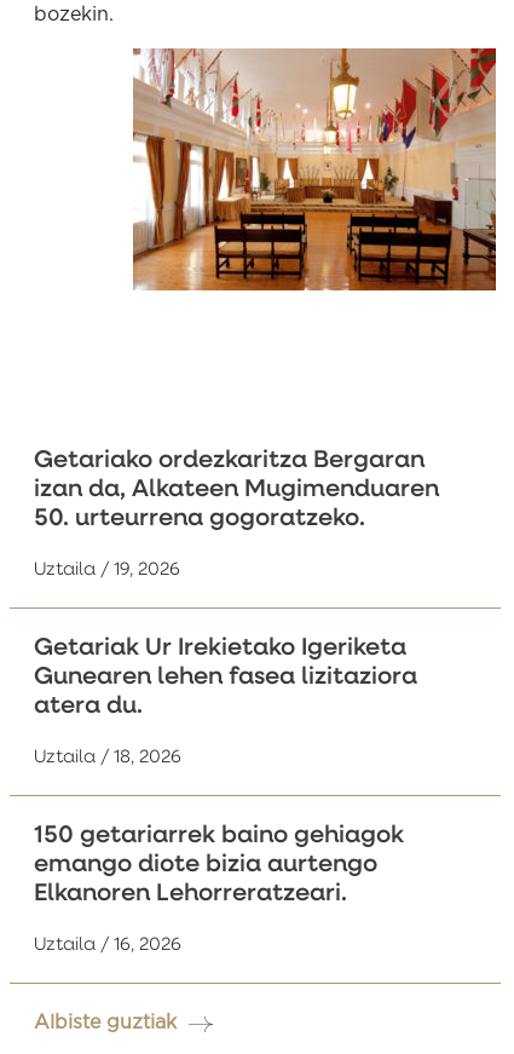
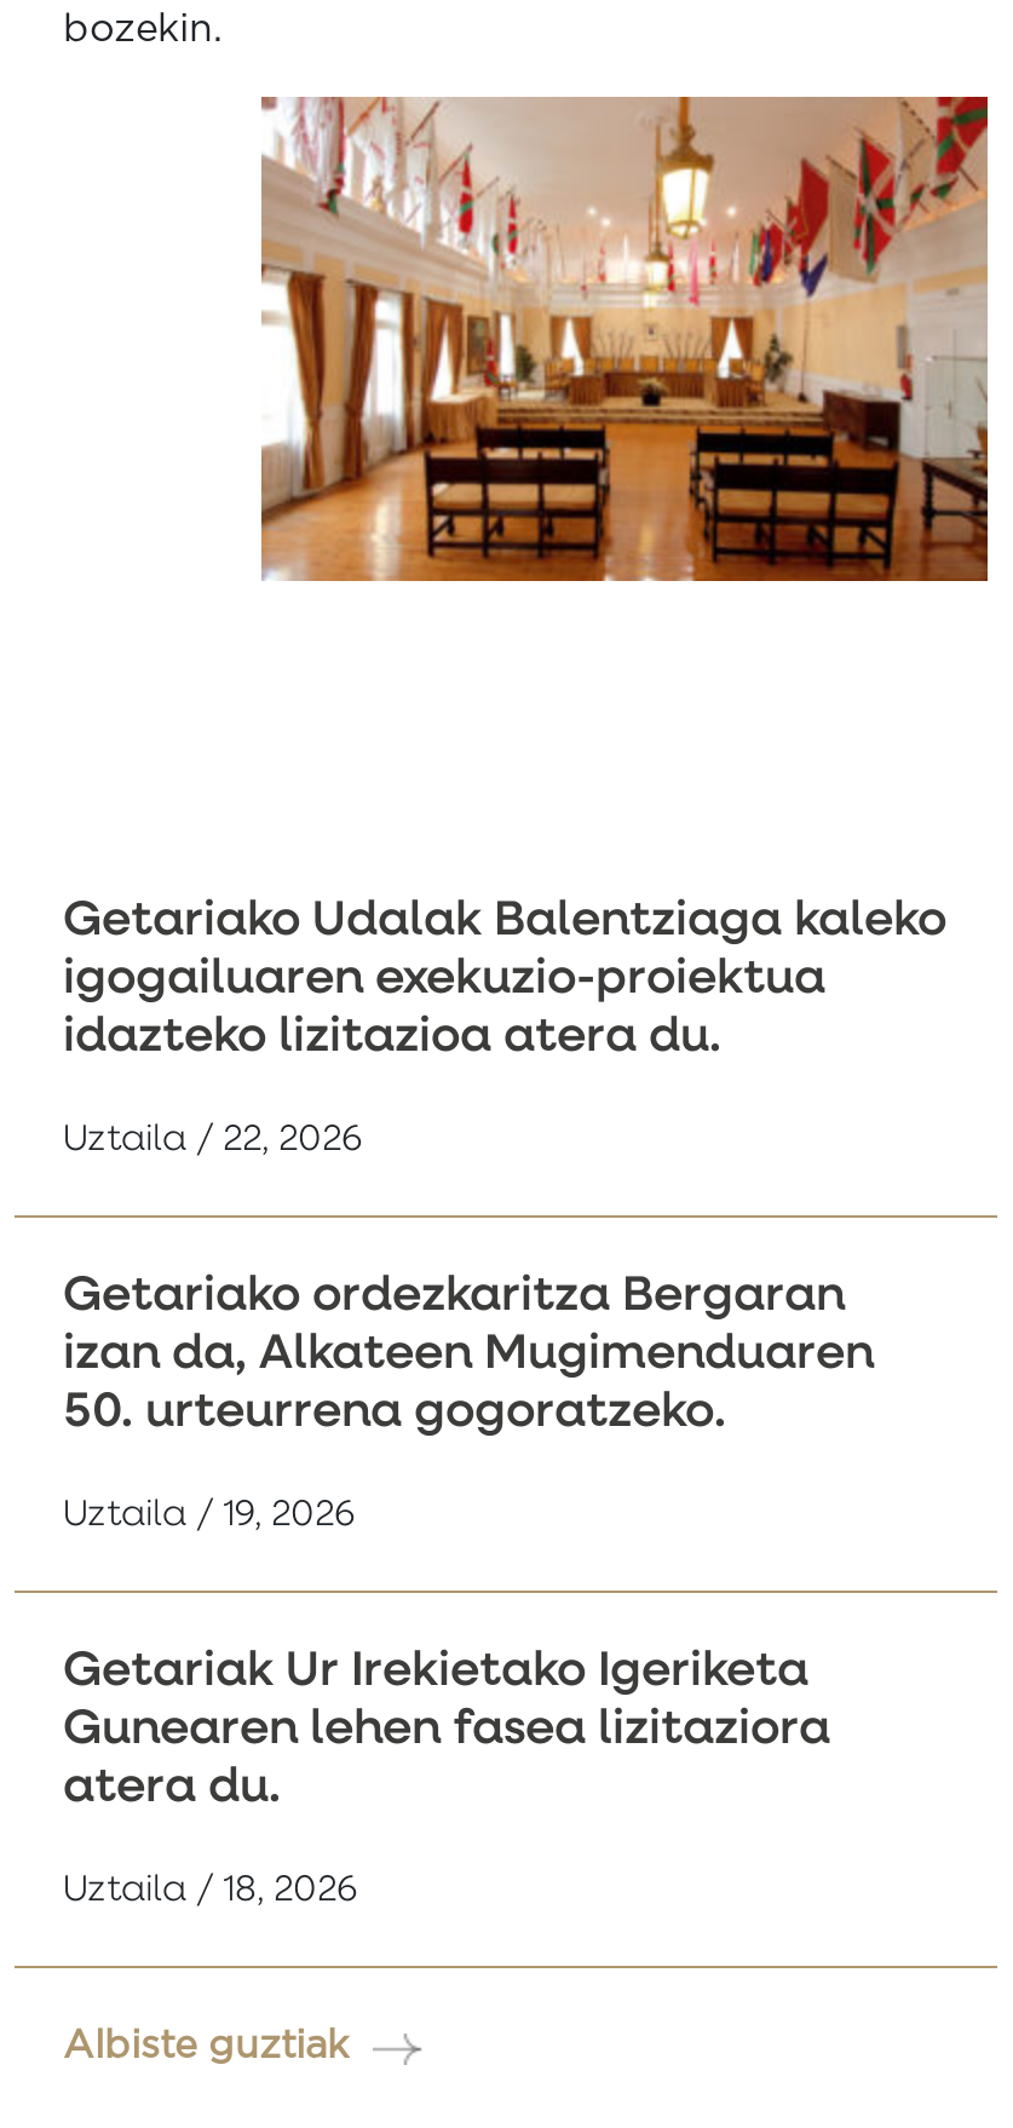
none -> [63,897,946,1158] Getariako Udalak Balentziaga kaleko | igogailuaren exekuzio-proiektua | idazteko lizitazioa atera du. | Uztaila / 22, 2026
moved [34,448,439,767] -> [63,1272,874,1909]: Getariako ordezkaritza Bergaran | izan da, Alkateen Mugimenduaren | 50. urteurrena gogoratzeko. | Uztaila / 19, 2026 | Getariak Ur Irekietako Igeriketa | Gunearen lehen fasea lizitaziora | atera du. | Uztaila / 18, 2026
[34,823,404,954] 150 getariarrek baino gehiagok | emango diote bizia aurtengo | Elkanoren Lehorreratzeari. | Uztaila / 16, 2026 -> none

